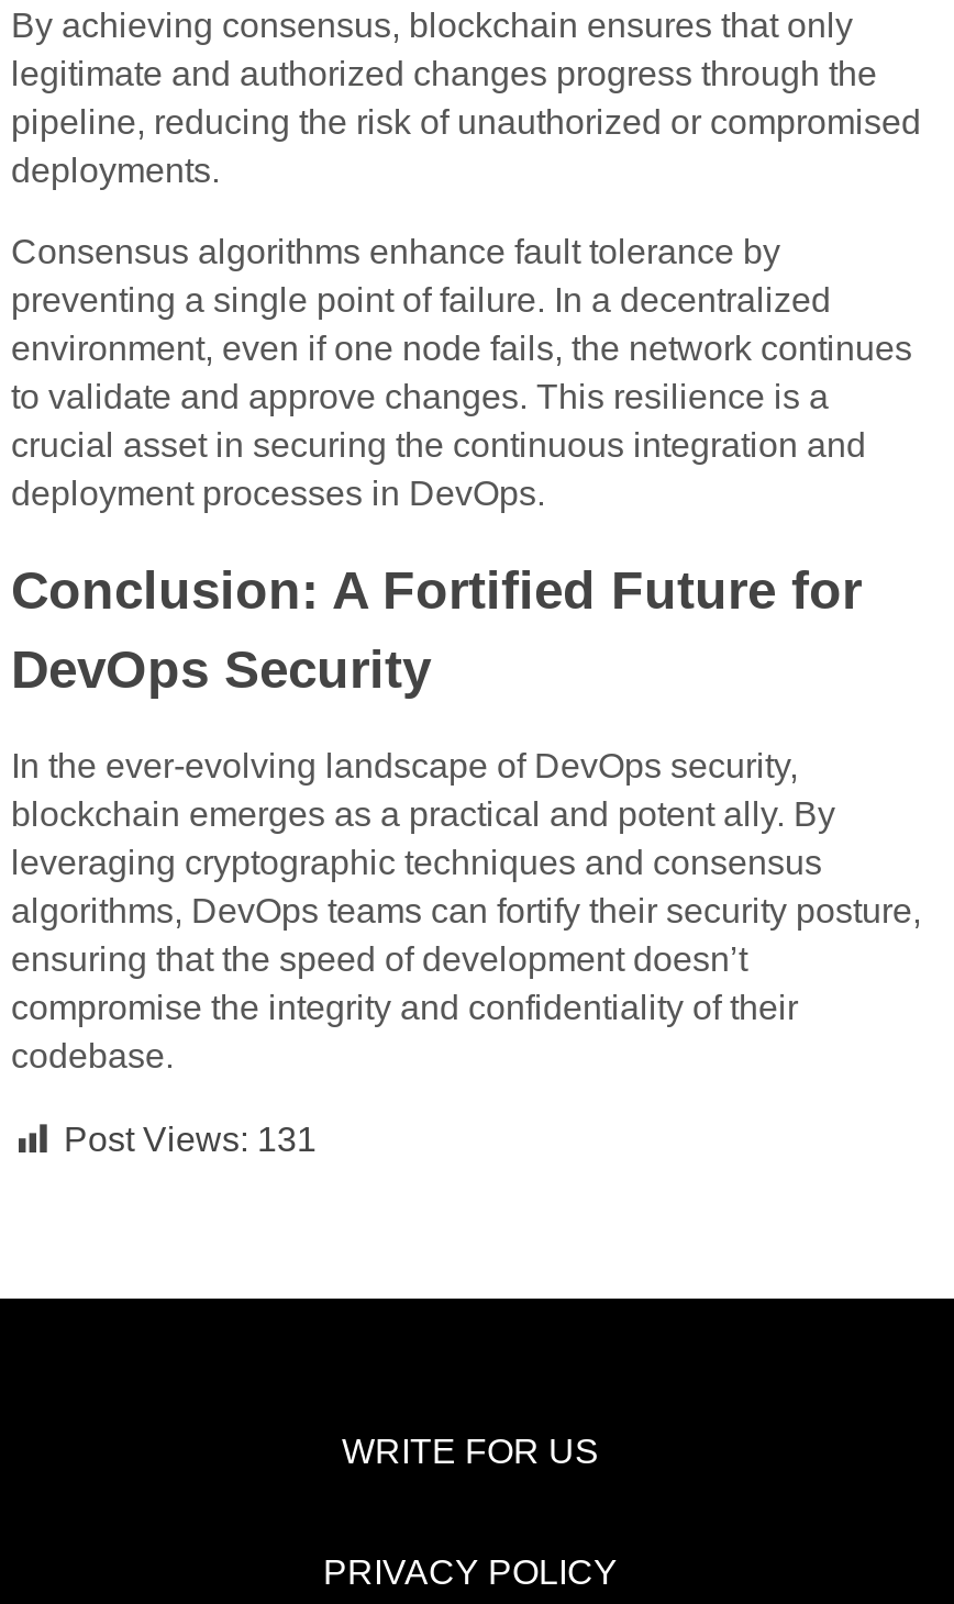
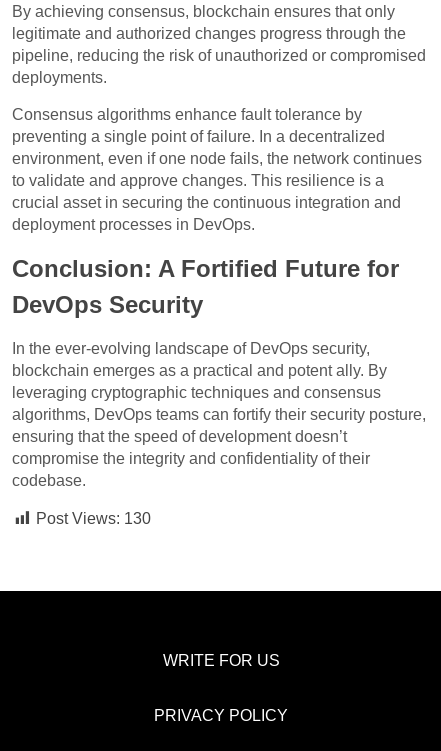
[64,1121,317,1158] Post Views: 131 -> [36,510,151,527] Post Views: 130

